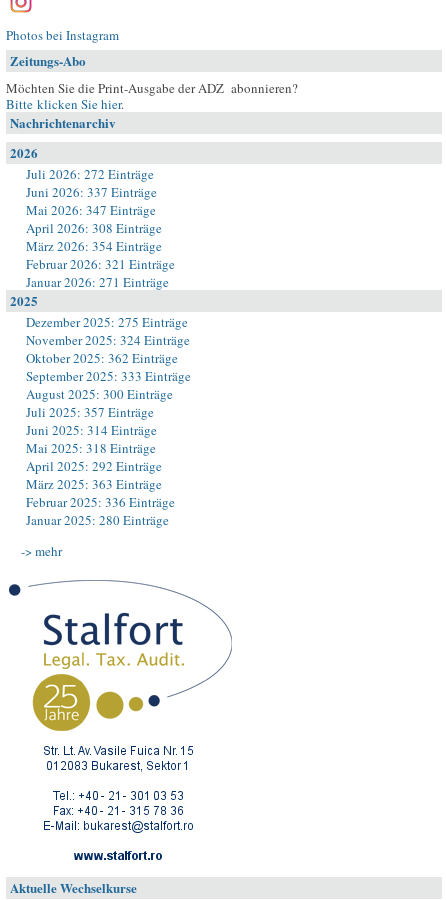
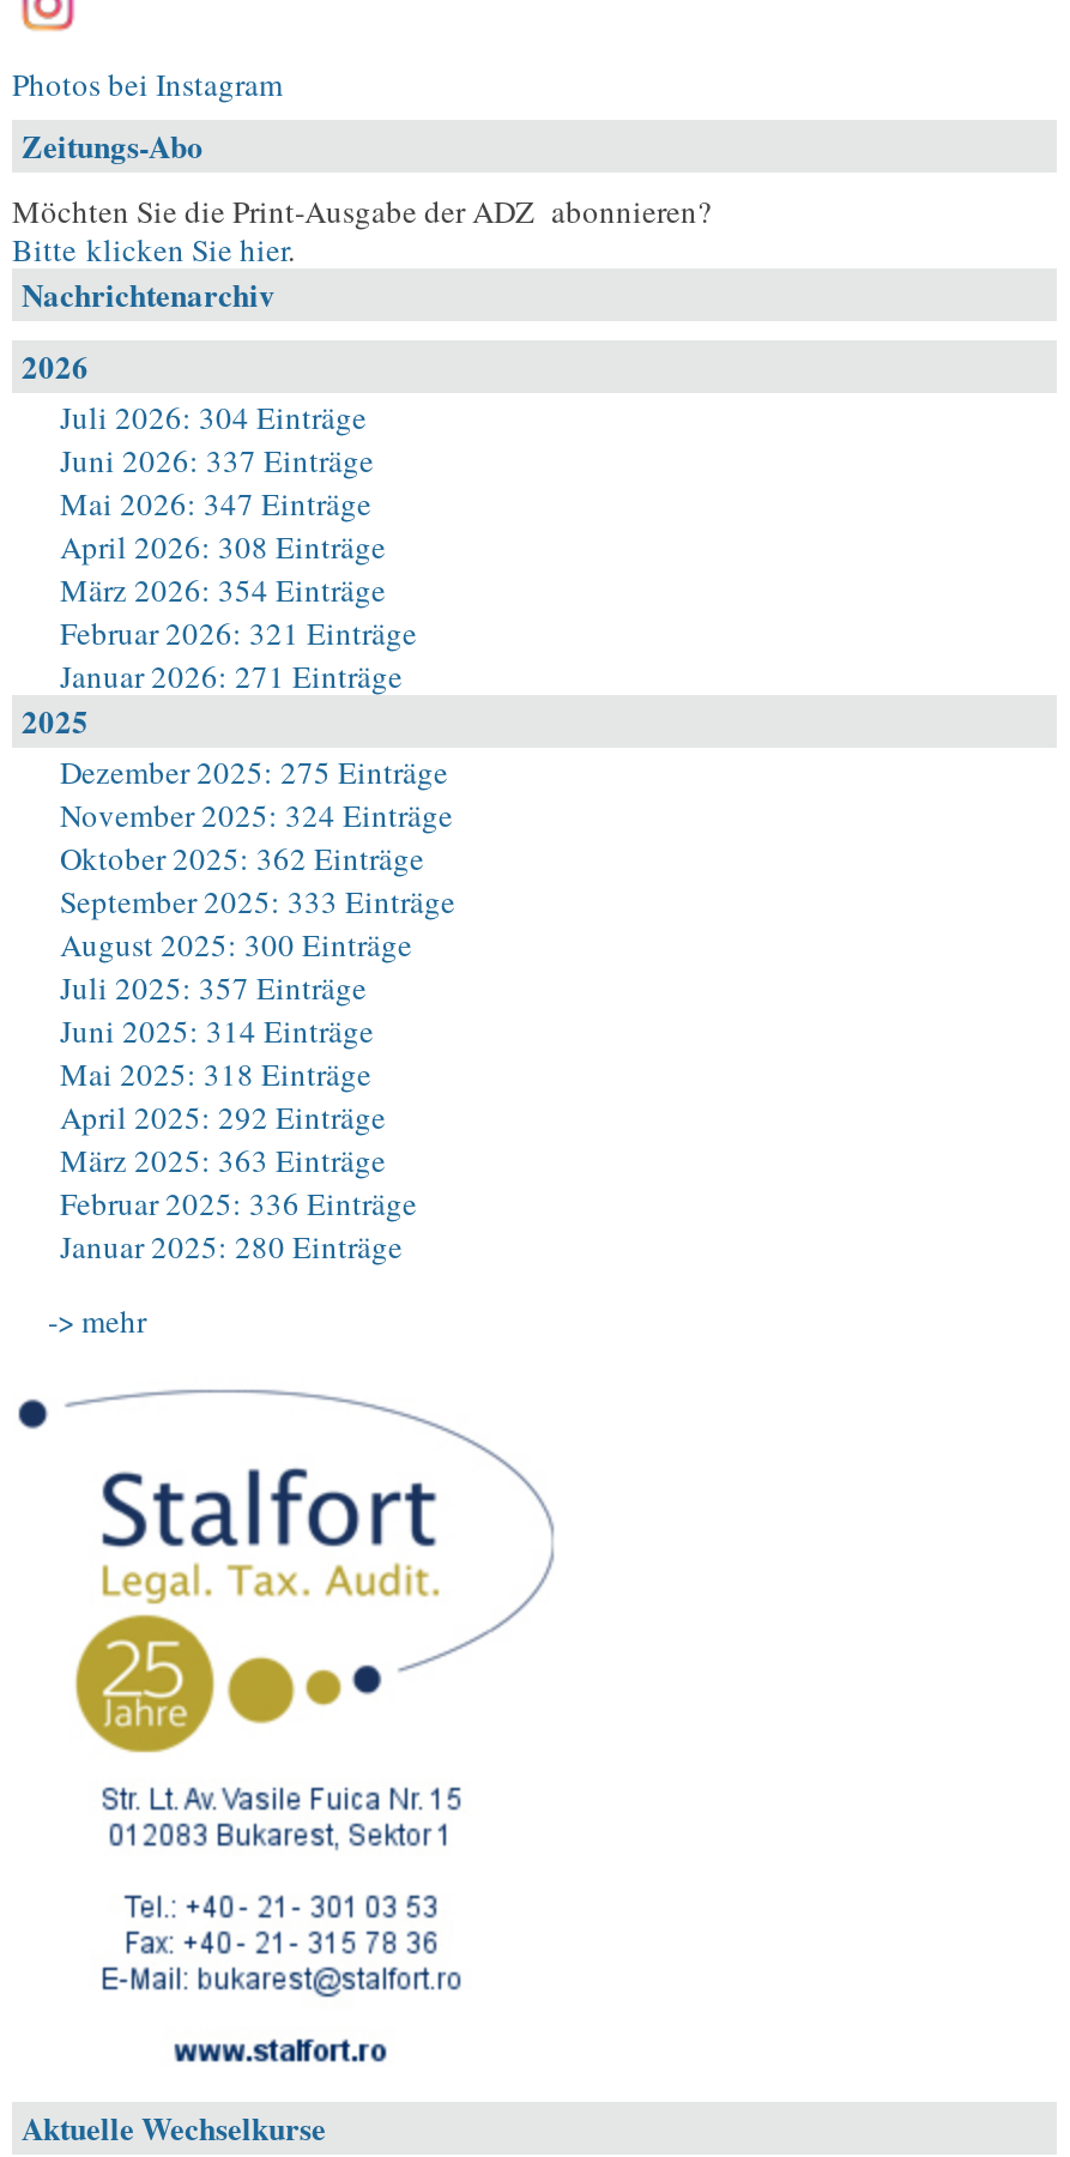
[26,165,154,183] Juli 2026: 272 Einträge -> [60,395,367,439] Juli 2026: 304 Einträge

